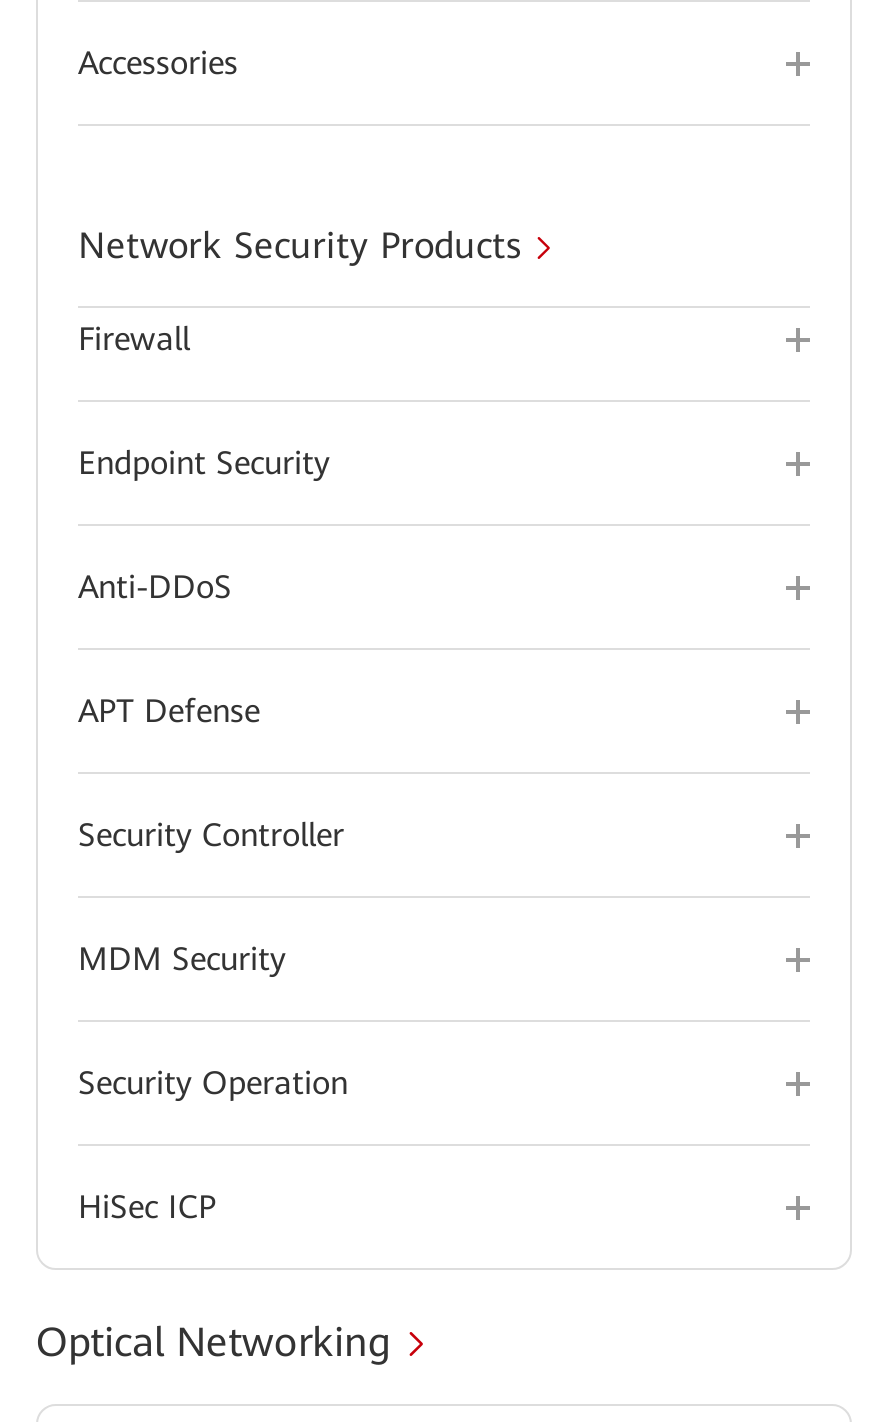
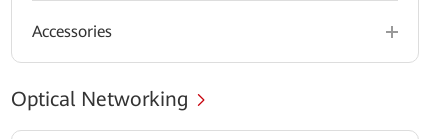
[78,224,522,1226] Network Security Products | Firewall | Endpoint Security | Anti-DDoS | APT Defense | Security Controller | MDM Security | Security Operation | HiSec ICP -> none

